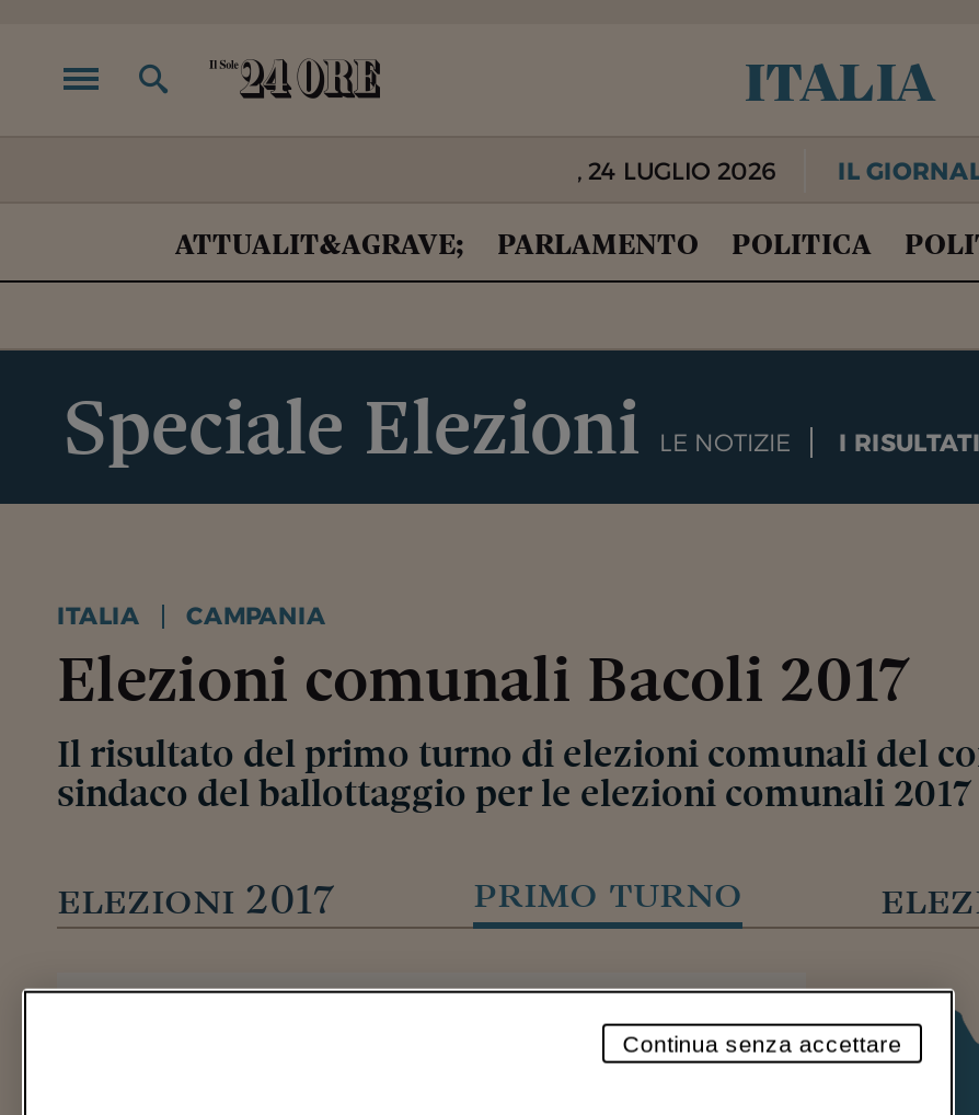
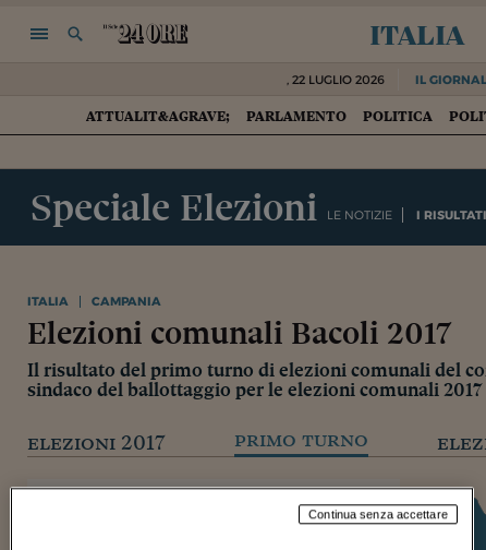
[577,156,776,186] , 24 LUGLIO 2026 -> [287,72,385,87] , 22 LUGLIO 2026

